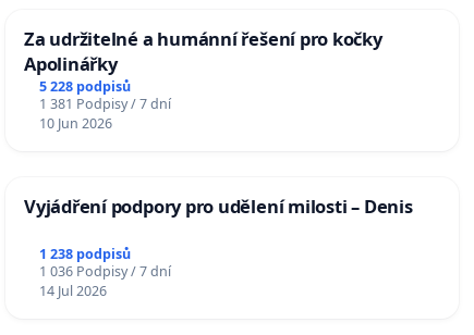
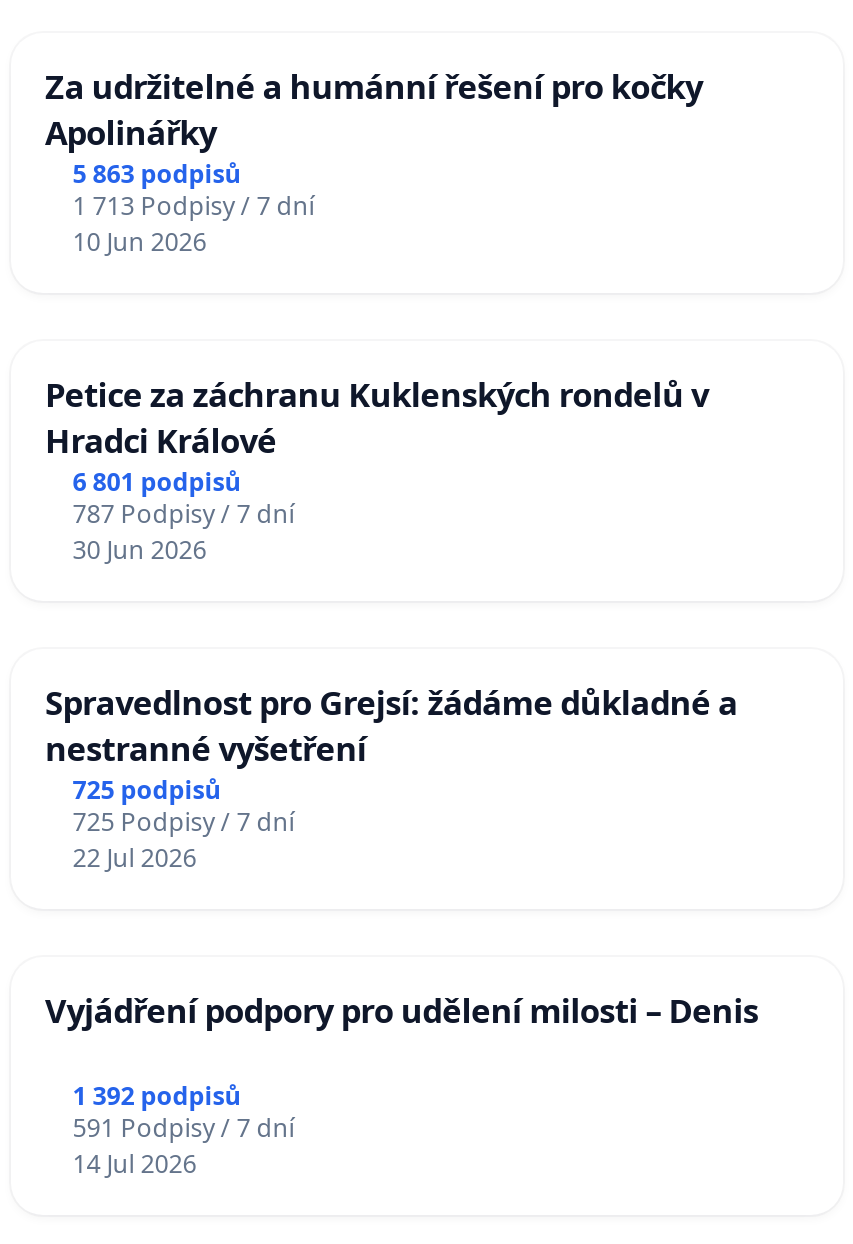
[39,77,131,95] 5 228 podpisů -> [73,157,241,191] 5 863 podpisů
[39,94,171,113] 1 381 Podpisy / 7 dní -> [73,189,315,223] 1 713 Podpisy / 7 dní
none -> [45,371,738,874] Petice za záchranu Kuklenských rondelů v | Hradci Králové | 6 801 podpisů | 787 Podpisy / 7 dní | 30 Jun 2026 | Spravedlnost pro Grejsí: žádáme důkladné a | nestranné vyšetření | 725 podpisů | 725 Podpisy / 7 dní | 22 Jul 2026
[39,244,131,263] 1 238 podpisů -> [73,1080,241,1114] 1 392 podpisů
[39,262,171,280] 1 036 Podpisy / 7 dní -> [73,1112,295,1146] 591 Podpisy / 7 dní

